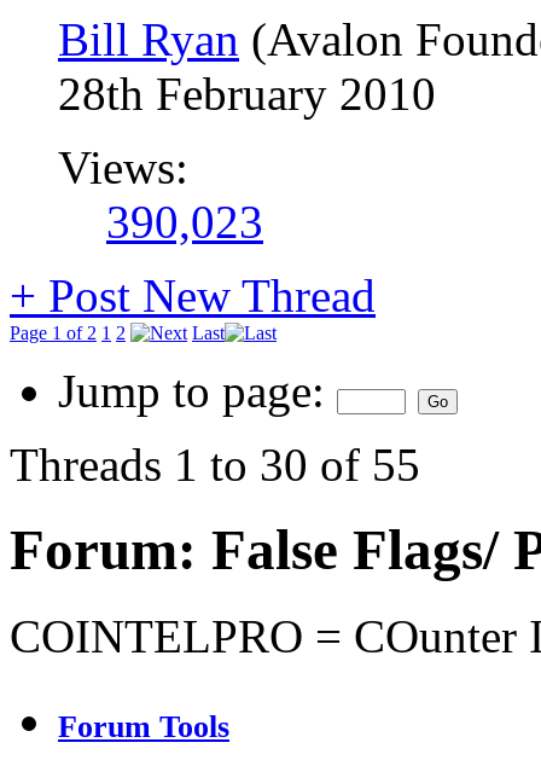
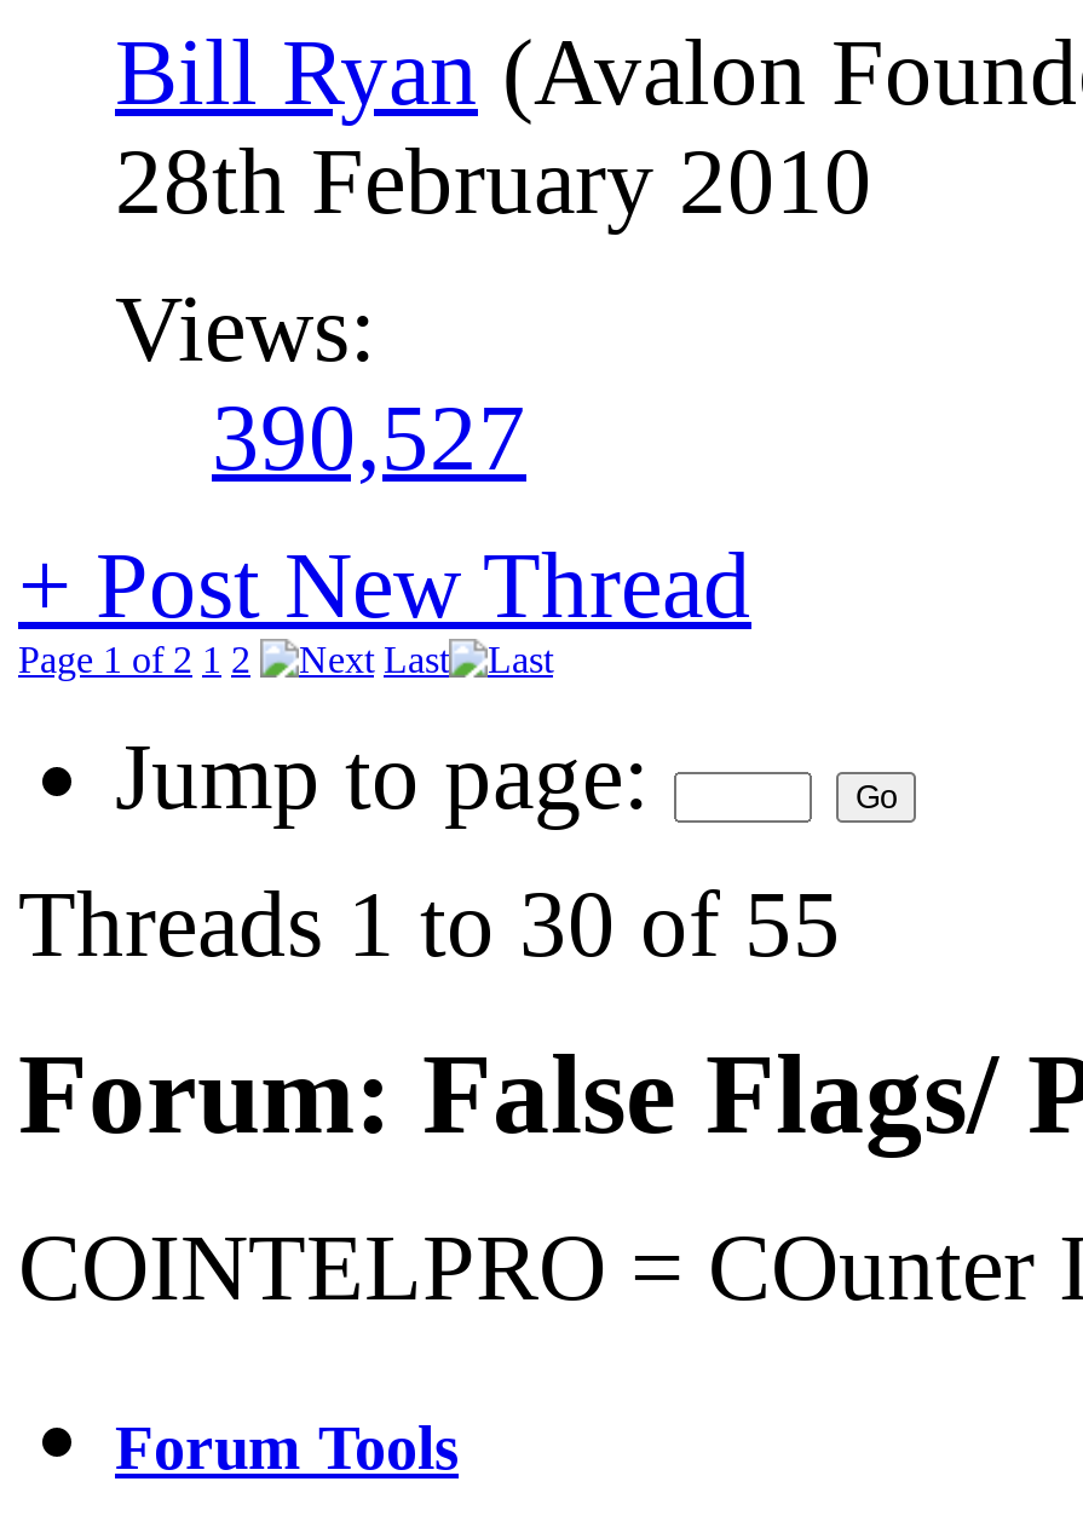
[106,196,263,248] 390,023 -> [212,385,526,489] 390,527

